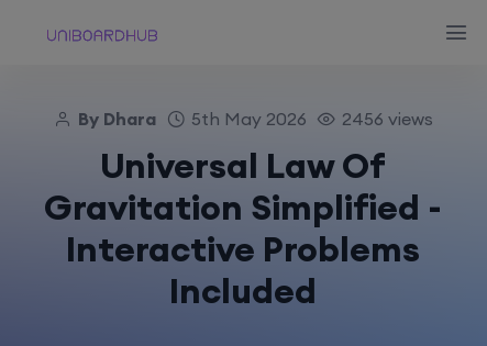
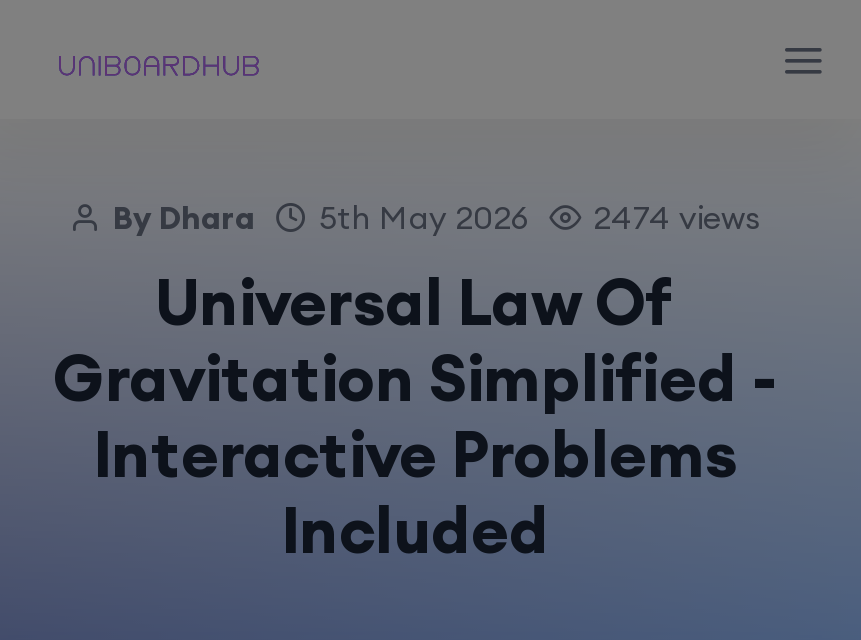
[78,108,433,130] By Dhara 5th May 2026 2456 views -> [113,197,761,237] By Dhara 5th May 2026 2474 views

